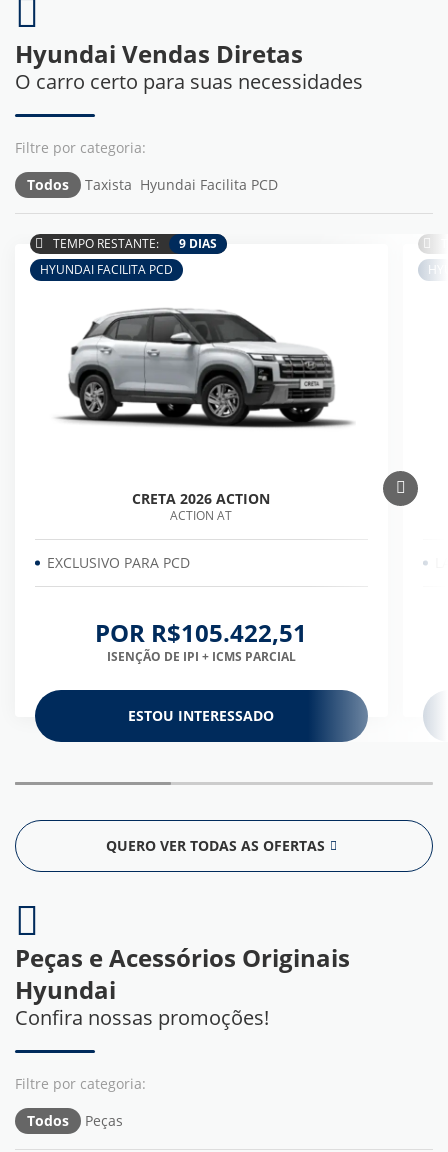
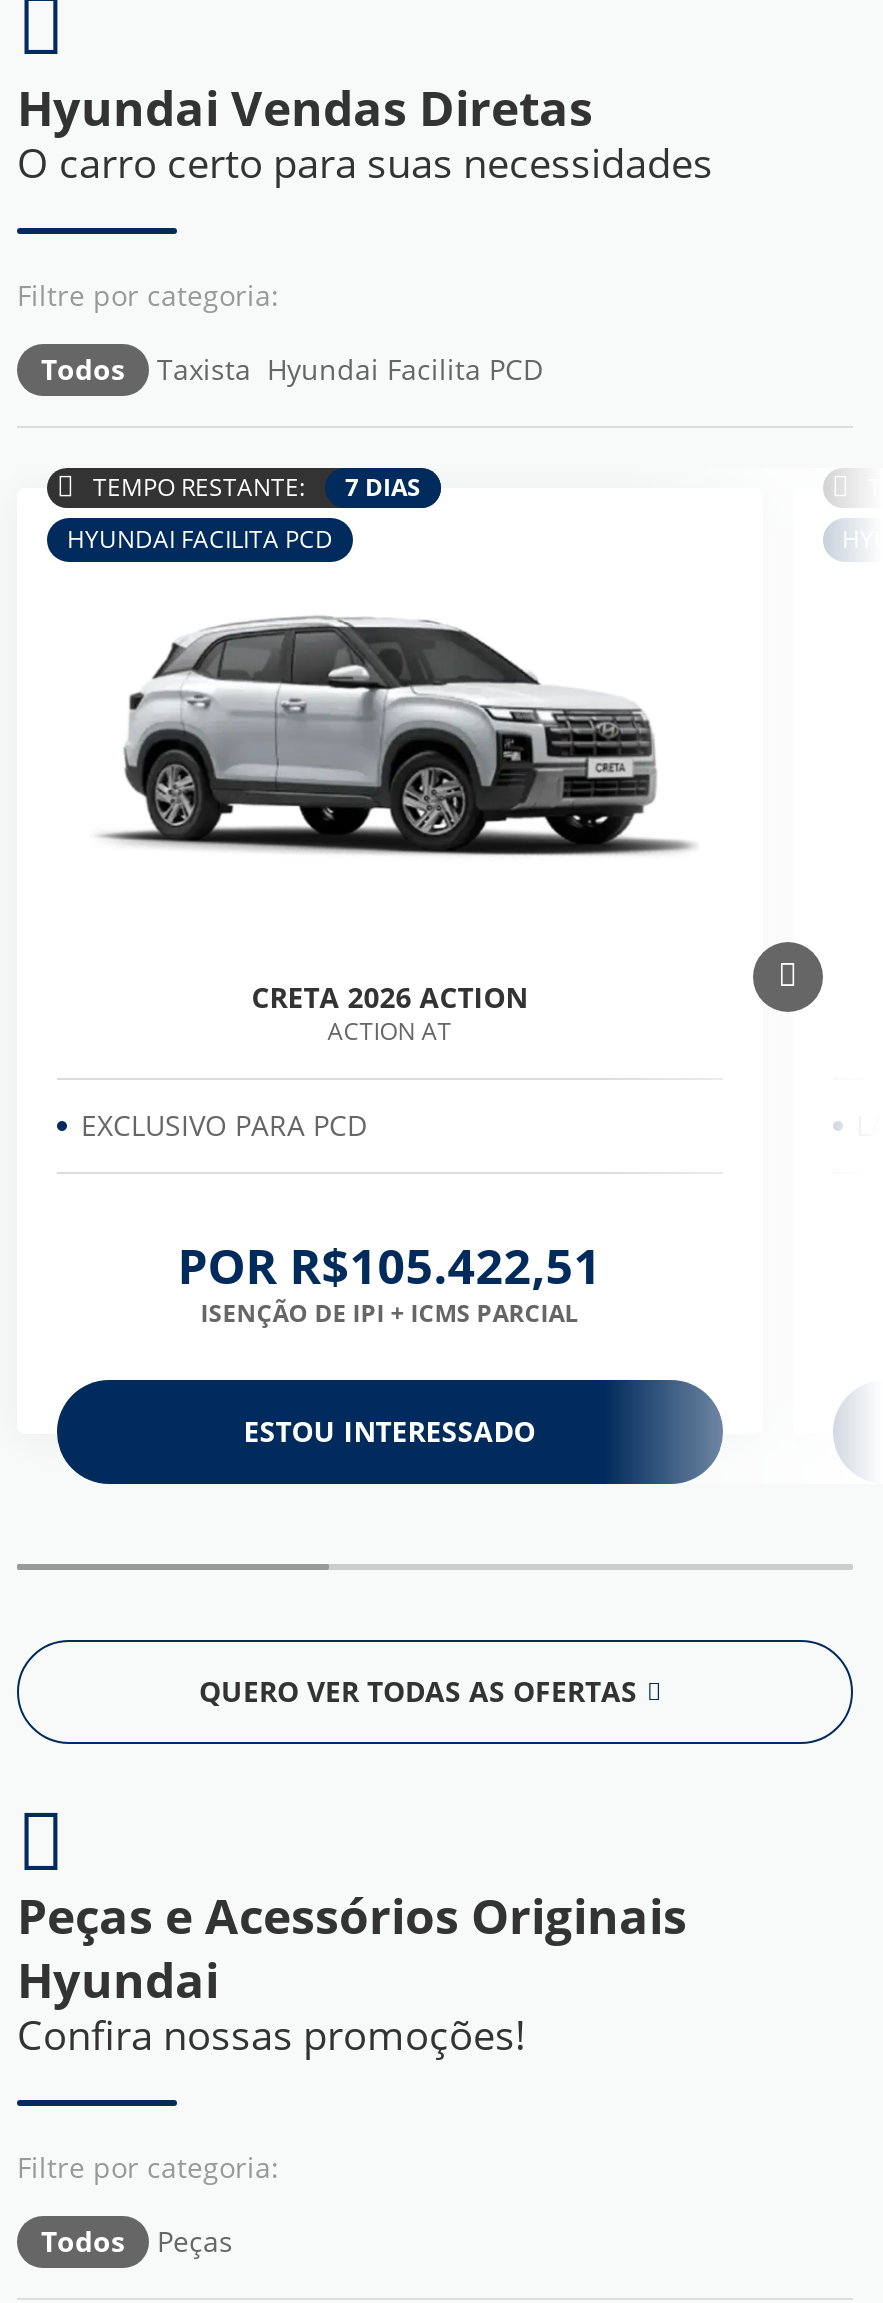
[53,235,217,252] TEMPO RESTANTE: 9 DIAS -> [93,470,421,504] TEMPO RESTANTE: 7 DIAS

